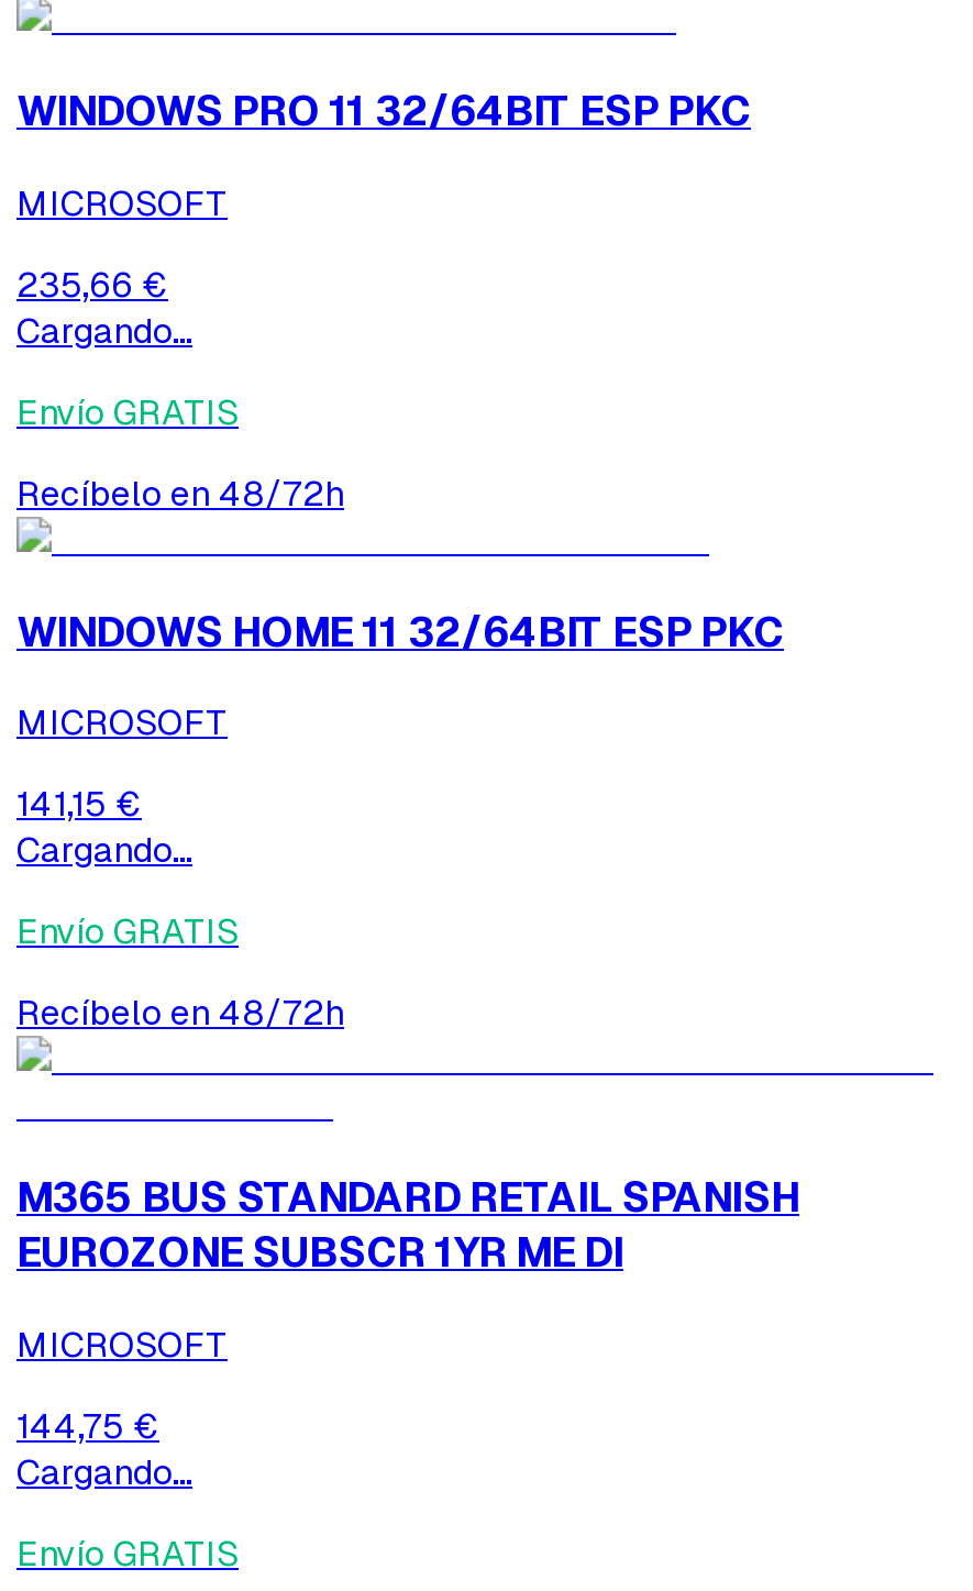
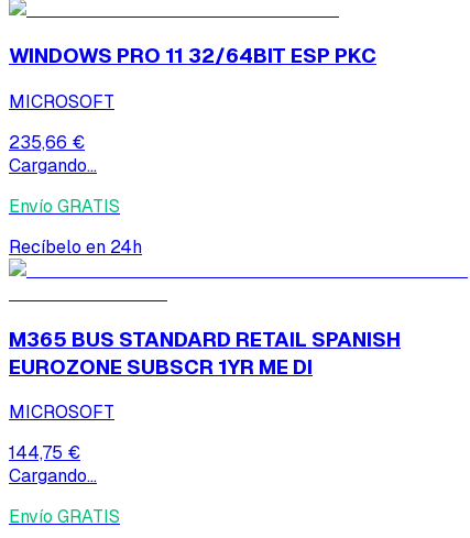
[16,470,784,1036] Recíbelo en 48/72h | WINDOWS HOME 11 32/64BIT ESP PKC | MICROSOFT | 141,15 € | Cargando... | Envío GRATIS | Recíbelo en 48/72h -> [9,235,142,258] Recíbelo en 24h

